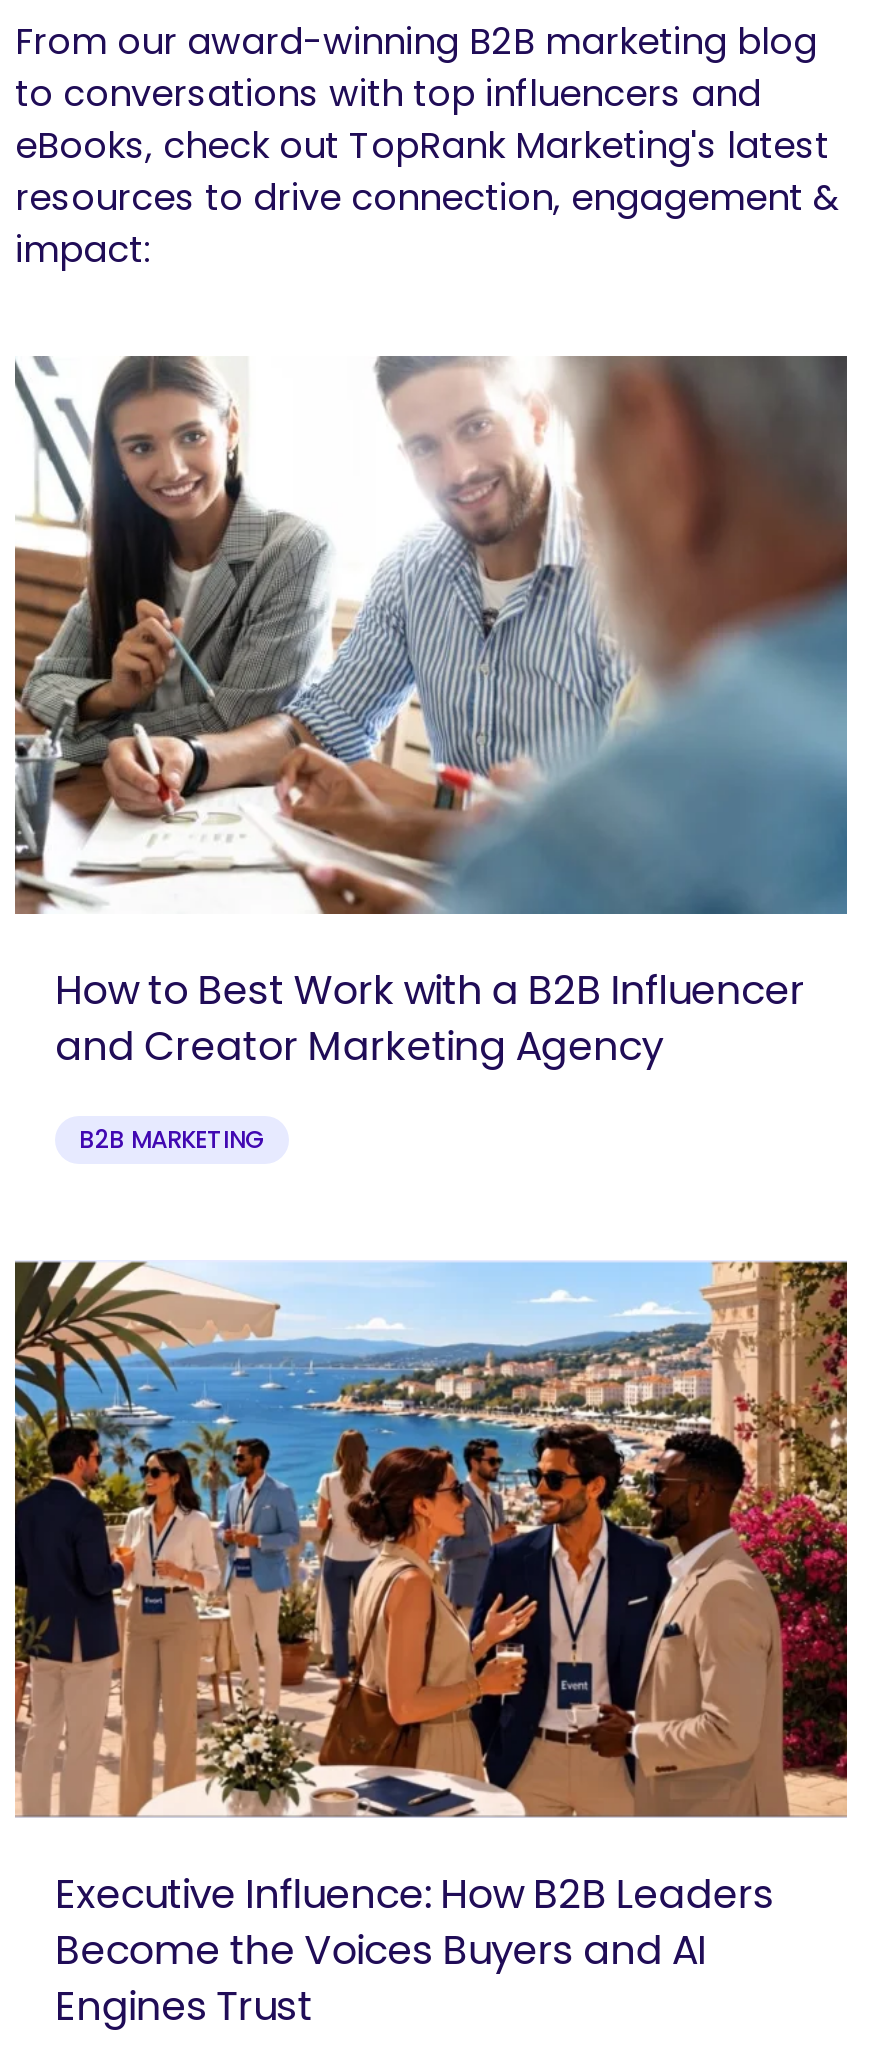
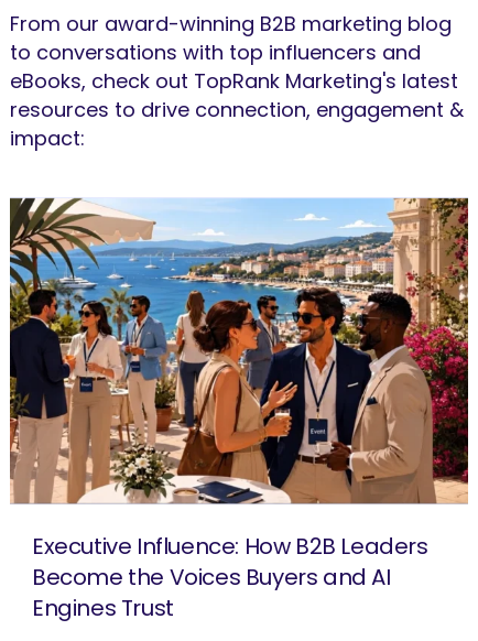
[13,354,849,1156] [image] | How to Best Work with a B2B Influencer | and Creator Marketing Agency | B2B MARKETING -> none

